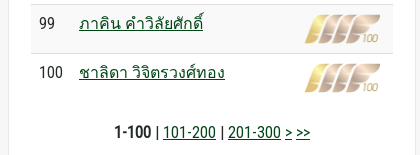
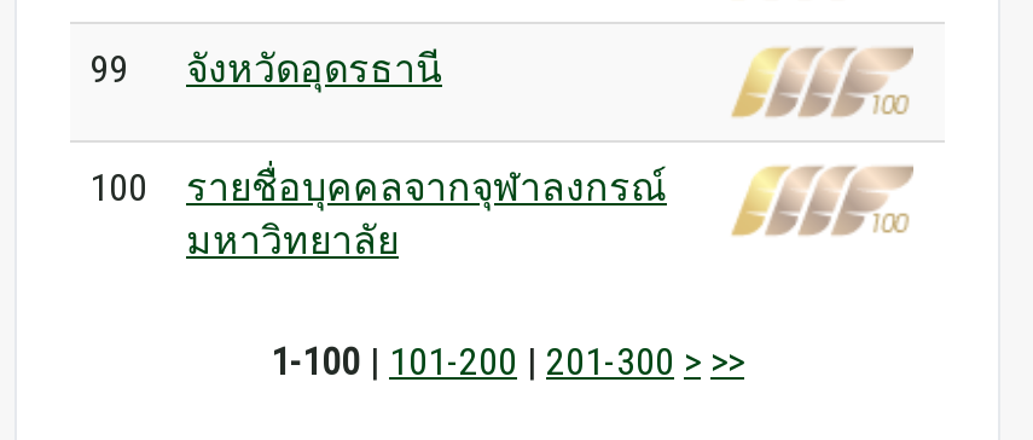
[79,14,203,33] ภาคิน คำวิลัยศักดิ์ -> [186,46,442,92] จังหวัดอุดรธานี
[79,63,225,82] ชาลิดา วิจิตรวงศ์ทอง -> [186,164,667,264] รายชื่อบุคคลจากจุฬาลงกรณ์ | มหาวิทยาลัย

